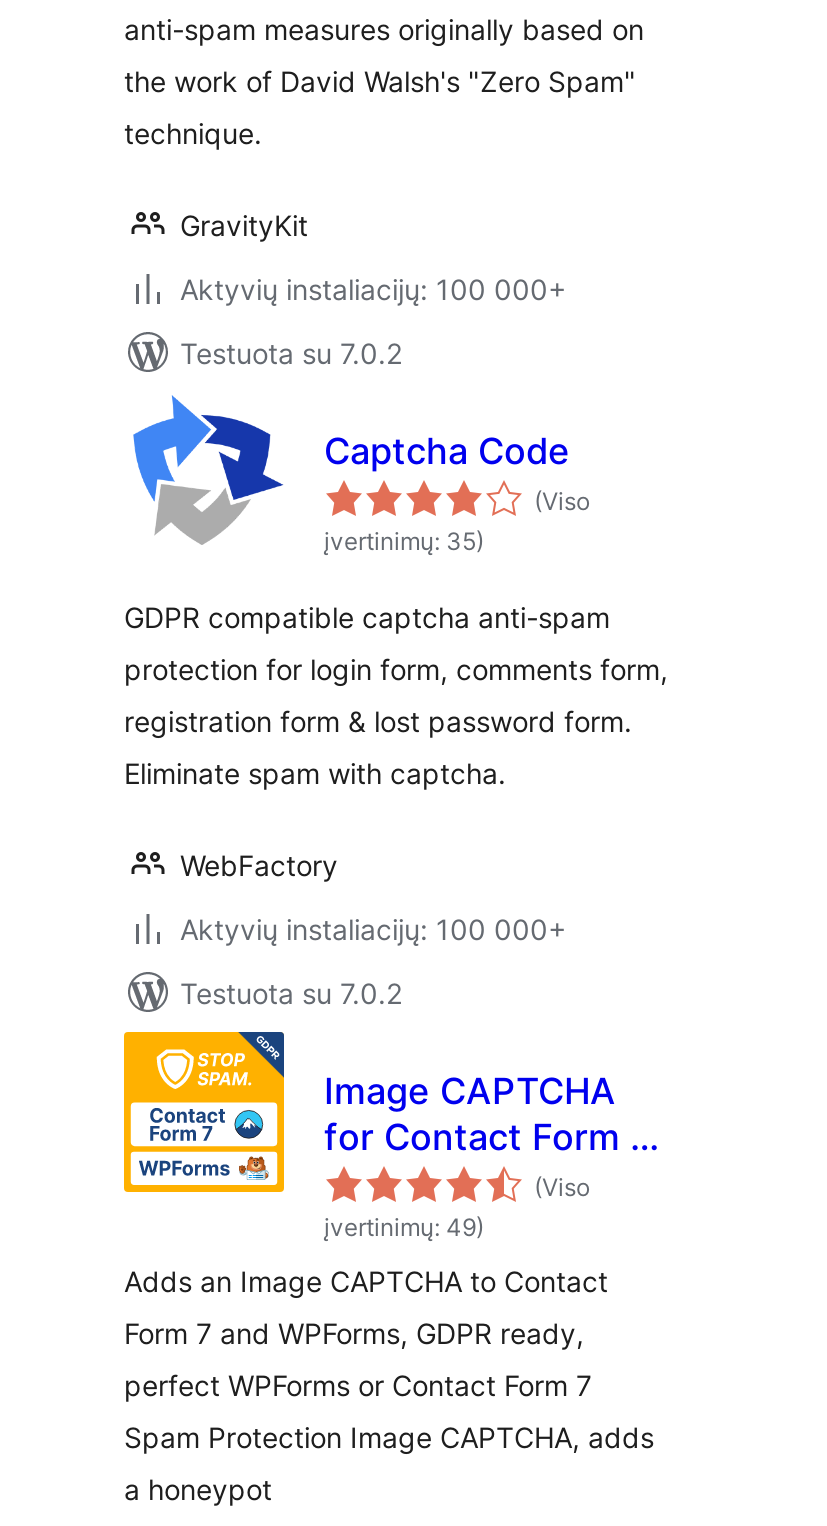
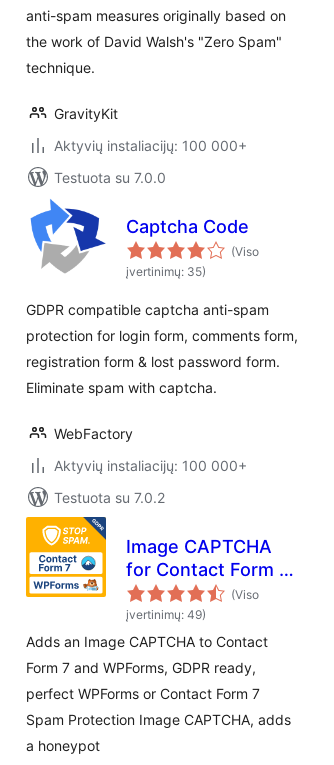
[180,336,402,370] Testuota su 7.0.2 -> [54,169,166,186] Testuota su 7.0.0

